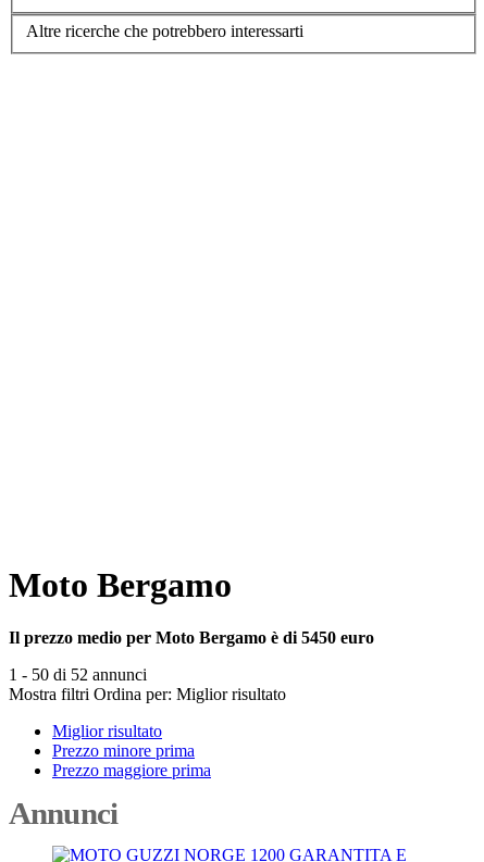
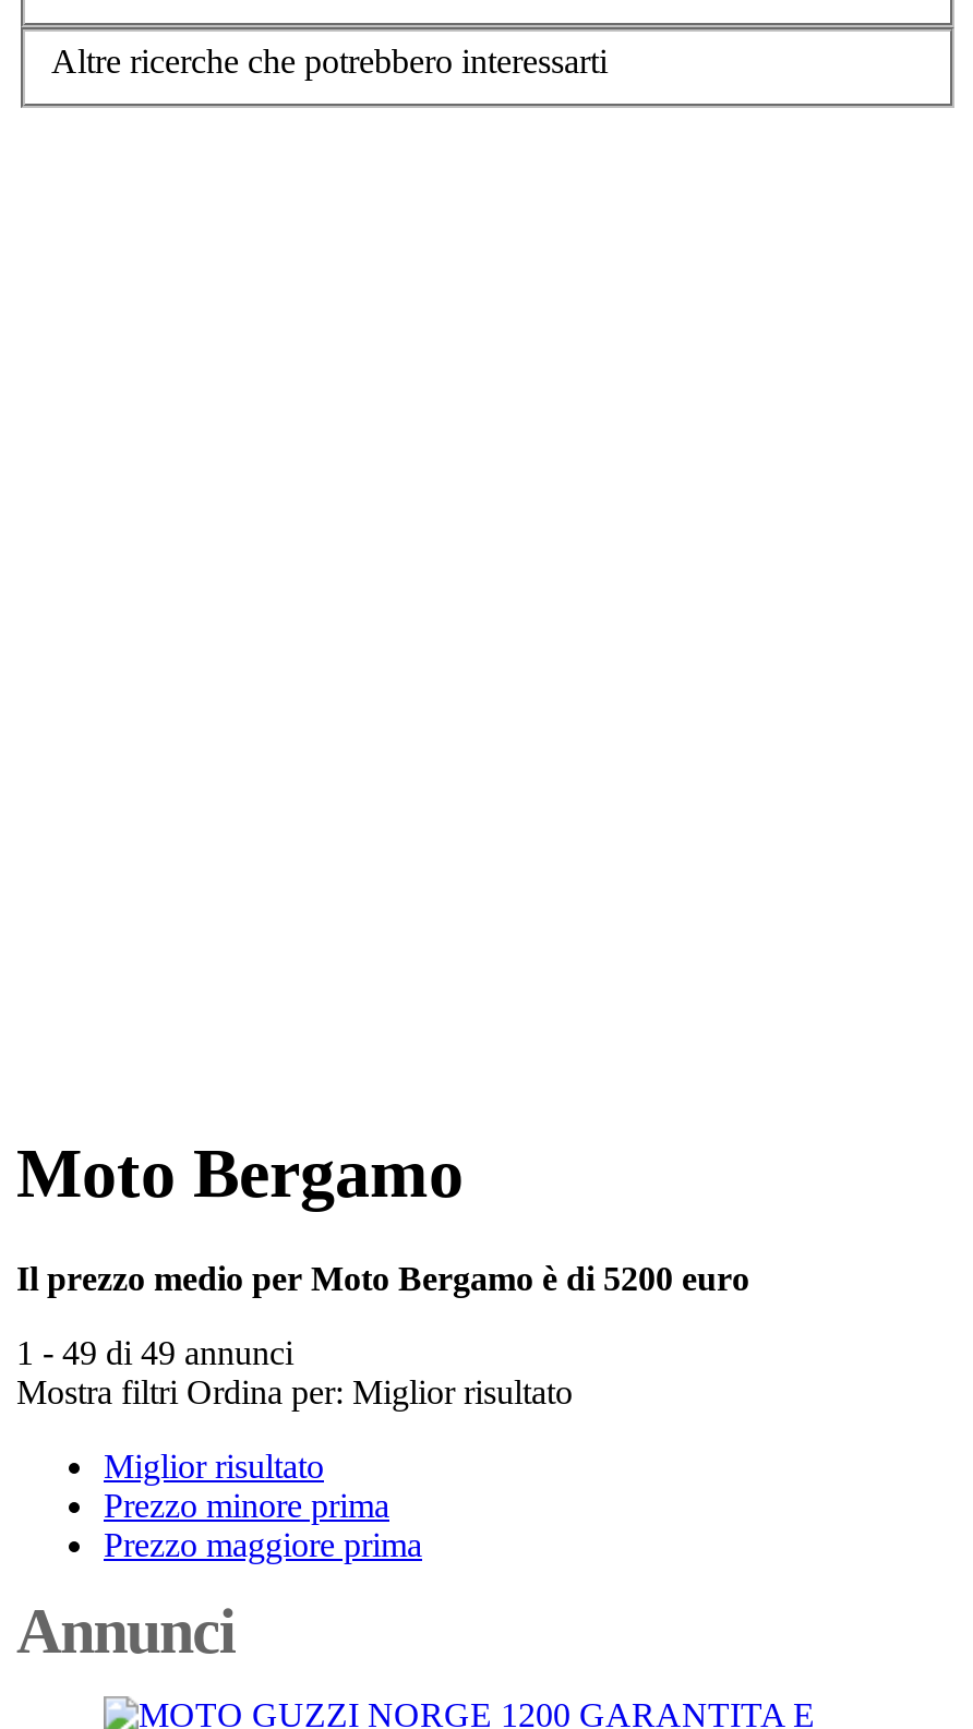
[9,628,374,647] Il prezzo medio per Moto Bergamo è di 5450 euro -> [16,1260,749,1297] Il prezzo medio per Moto Bergamo è di 5200 euro
[9,665,147,684] 1 - 50 di 52 annunci -> [16,1334,293,1371] 1 - 49 di 49 annunci

